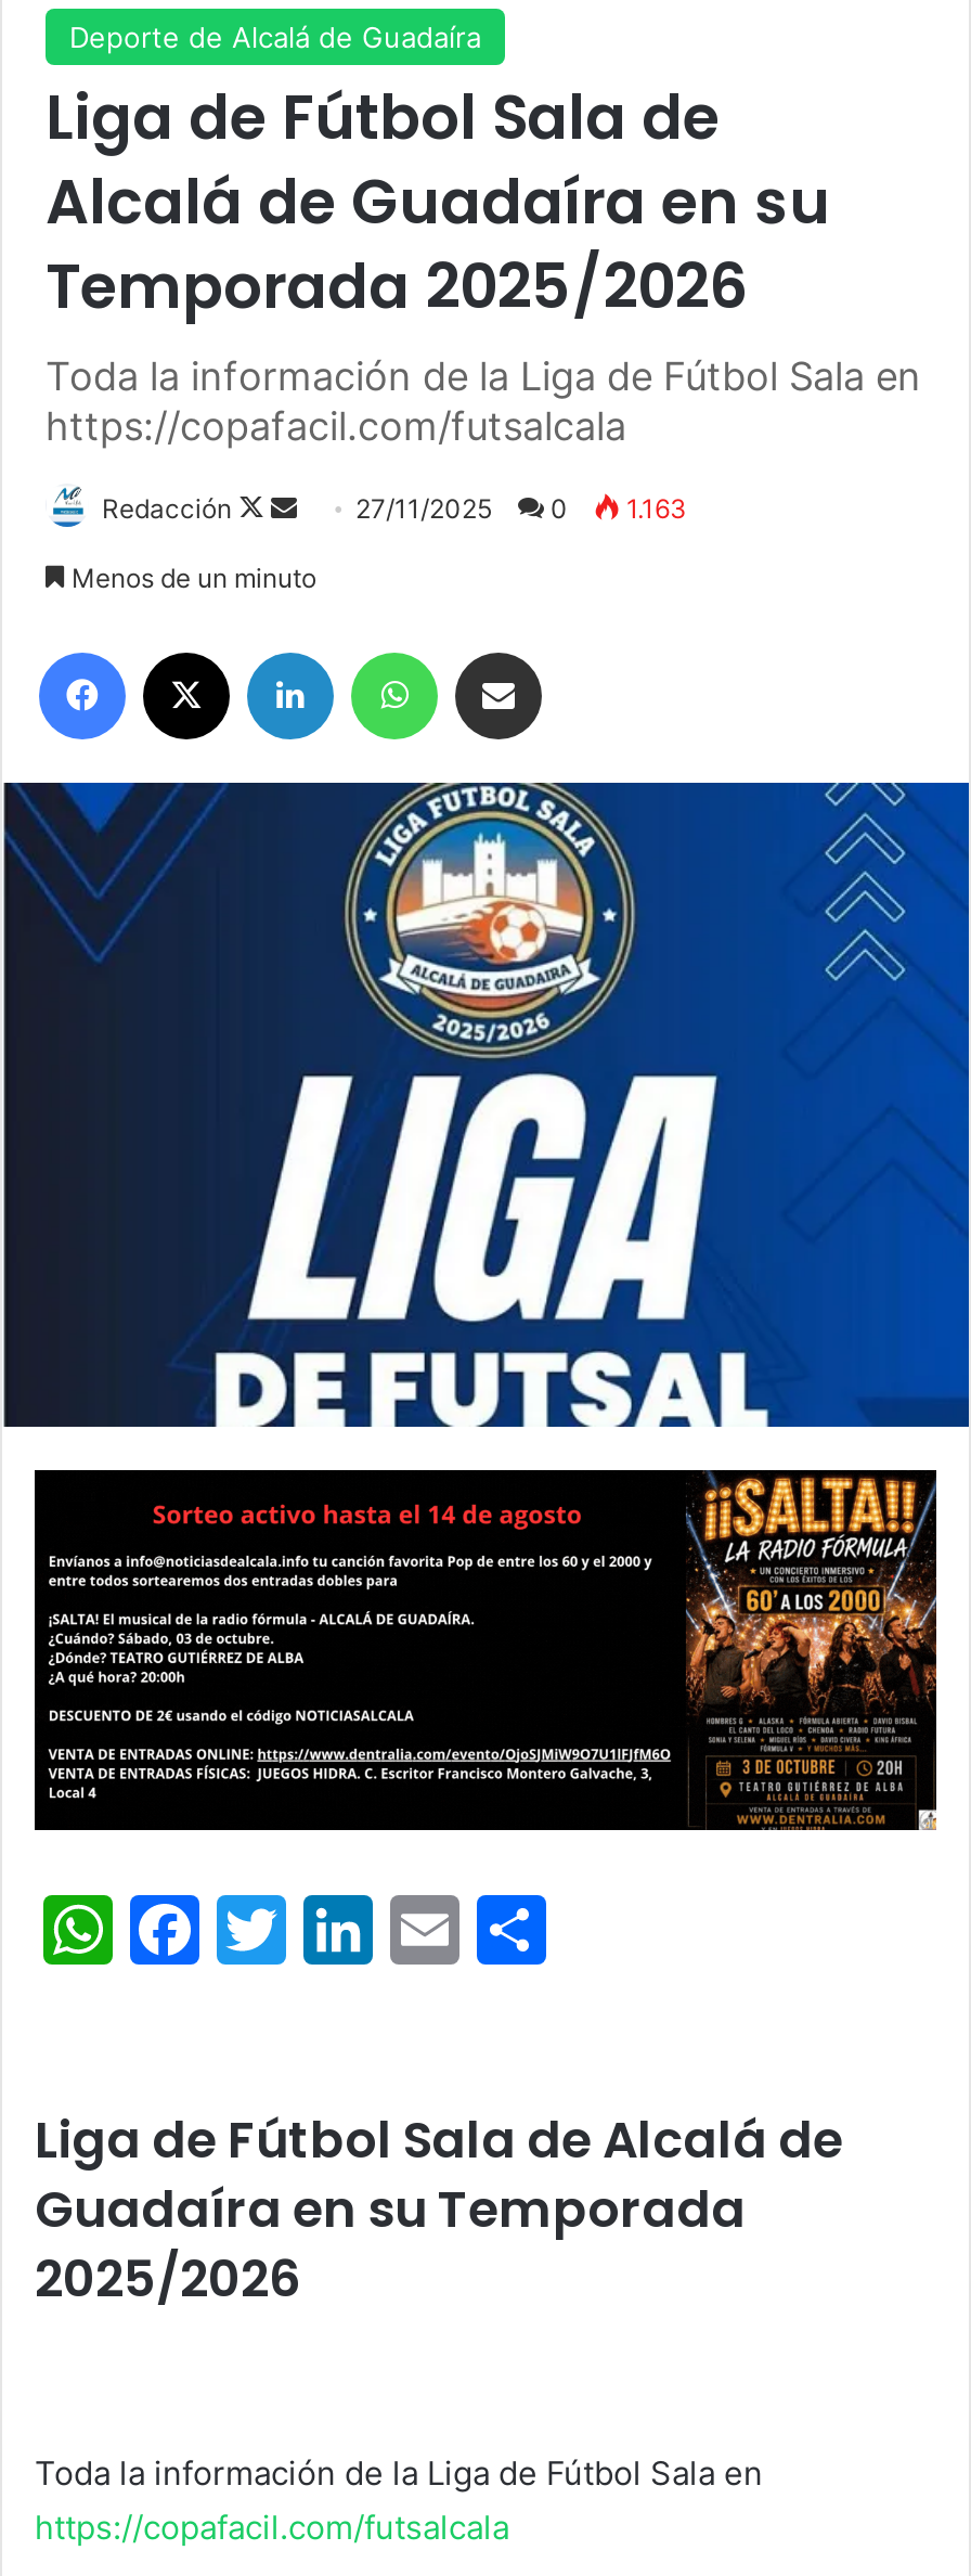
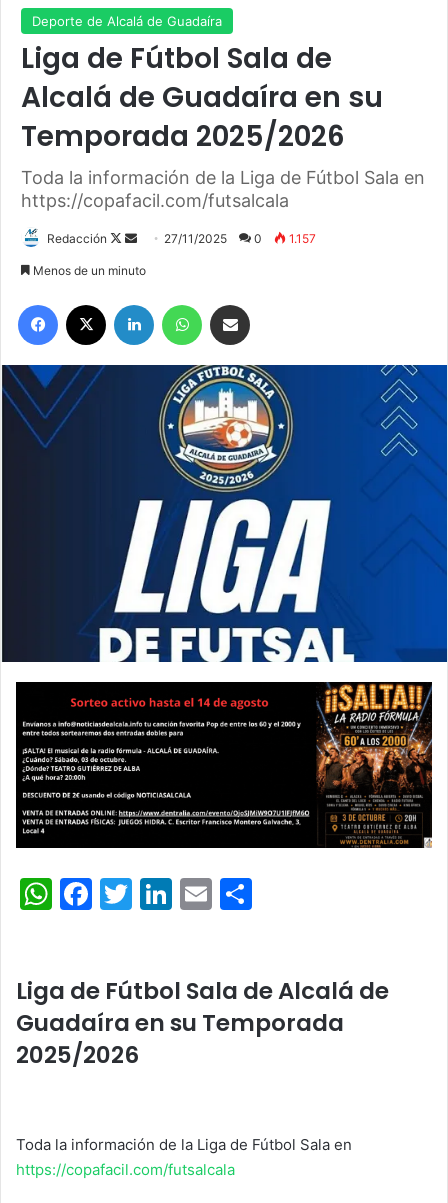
[620,492,687,524] 1.163 -> [286,231,316,246] 1.157

